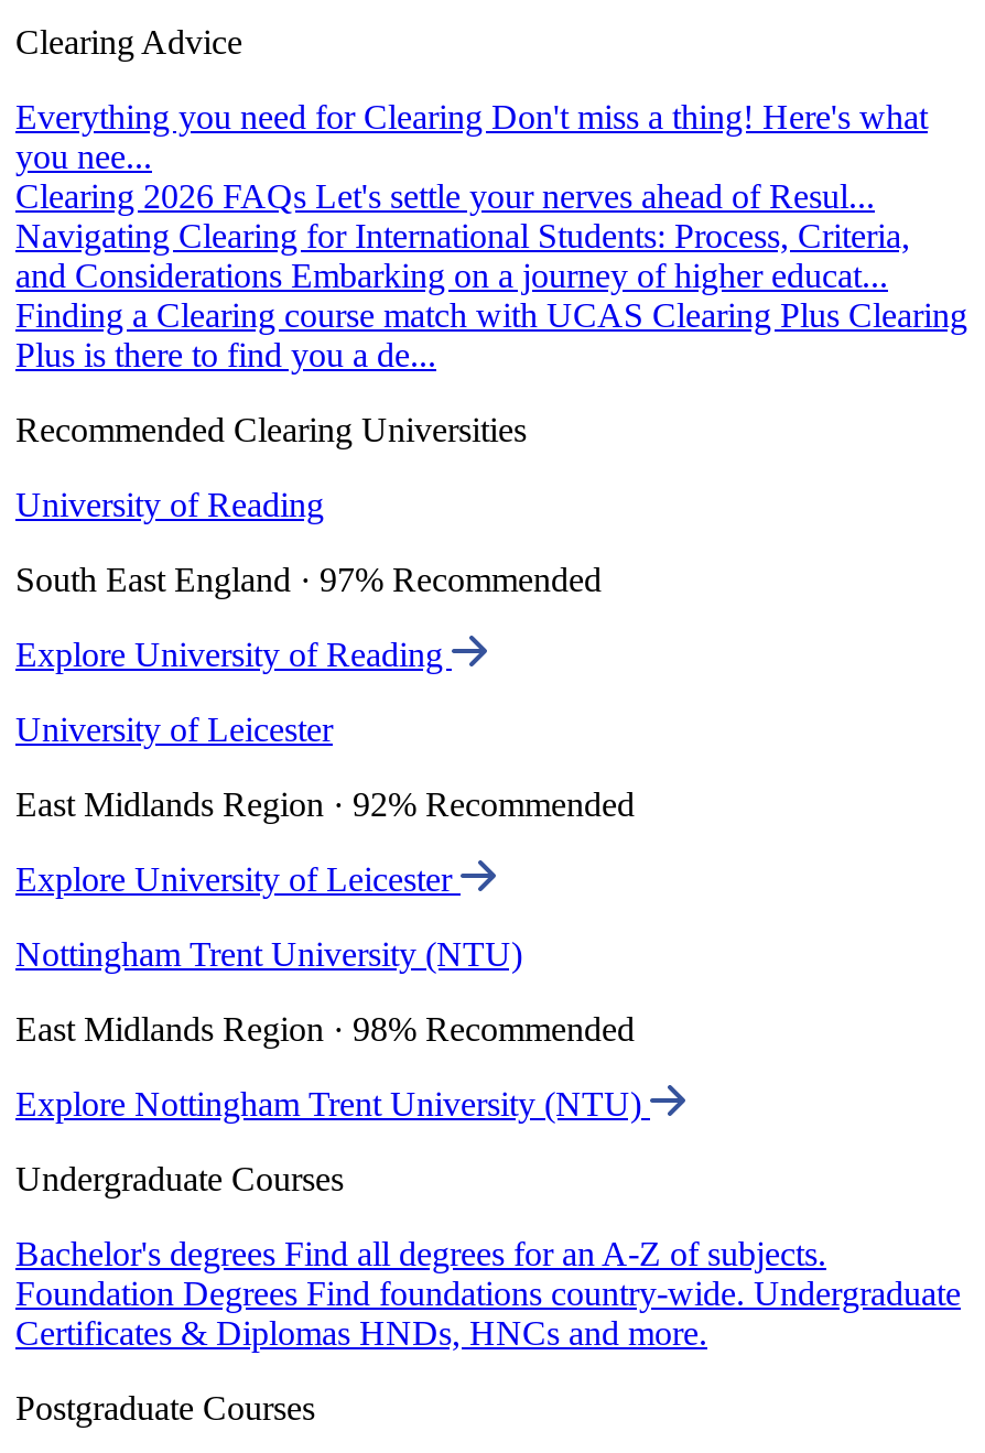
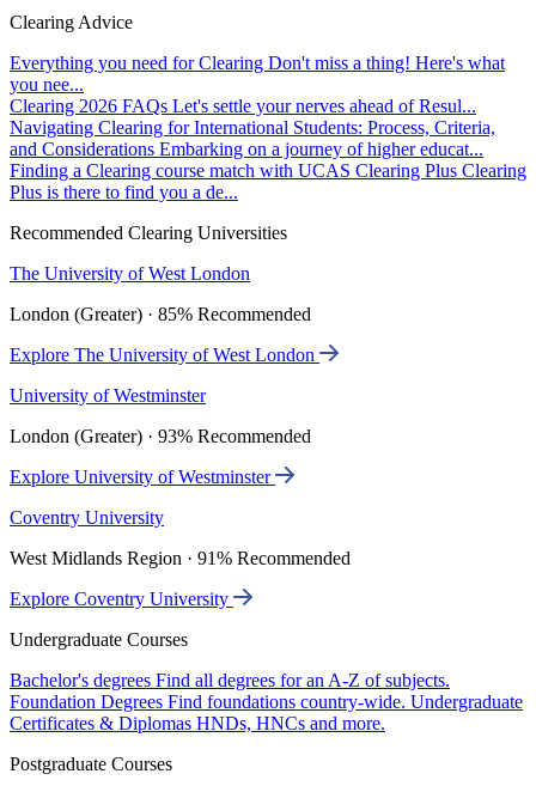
[15,486,324,523] University of Reading -> [10,263,250,284] The University of West London
[15,561,602,598] South East England · 97% Recommended -> [10,304,311,324] London (Greater) · 85% Recommended
[15,636,452,673] Explore University of Reading -> [10,345,319,365] Explore The University of West London
[15,711,333,748] University of Leicester -> [10,385,206,406] University of Westminster
[15,786,635,823] East Midlands Region · 92% Recommended -> [10,426,311,446] London (Greater) · 93% Recommended
[15,861,461,898] Explore University of Leicester -> [10,467,275,487] Explore University of Westminster
[15,935,522,973] Nottingham Trent University (NTU) -> [10,507,164,528] Coventry University
[15,1010,635,1048] East Midlands Region · 98% Recommended -> [10,548,351,568] West Midlands Region · 91% Recommended
[15,1085,650,1123] Explore Nottingham Trent University (NTU) -> [10,589,233,609] Explore Coventry University

